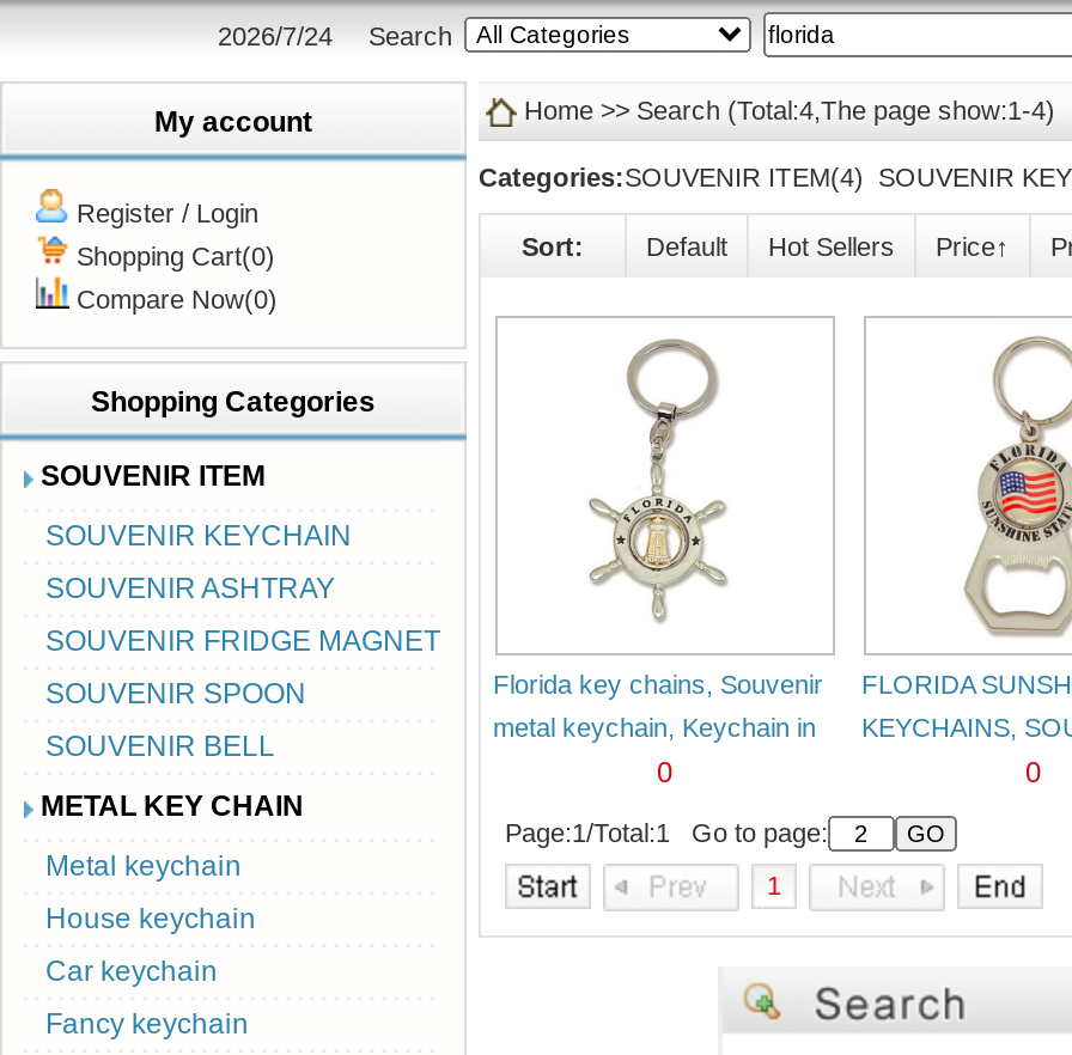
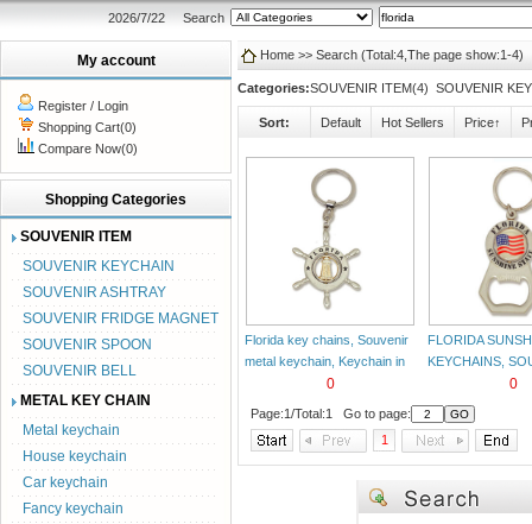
[218,22,452,50] 2026/7/24 Search -> [108,11,224,25] 2026/7/22 Search

